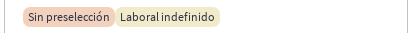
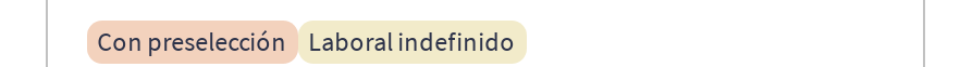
[28,9,110,24] Sin preselección -> [97,25,286,58] Con preselección

